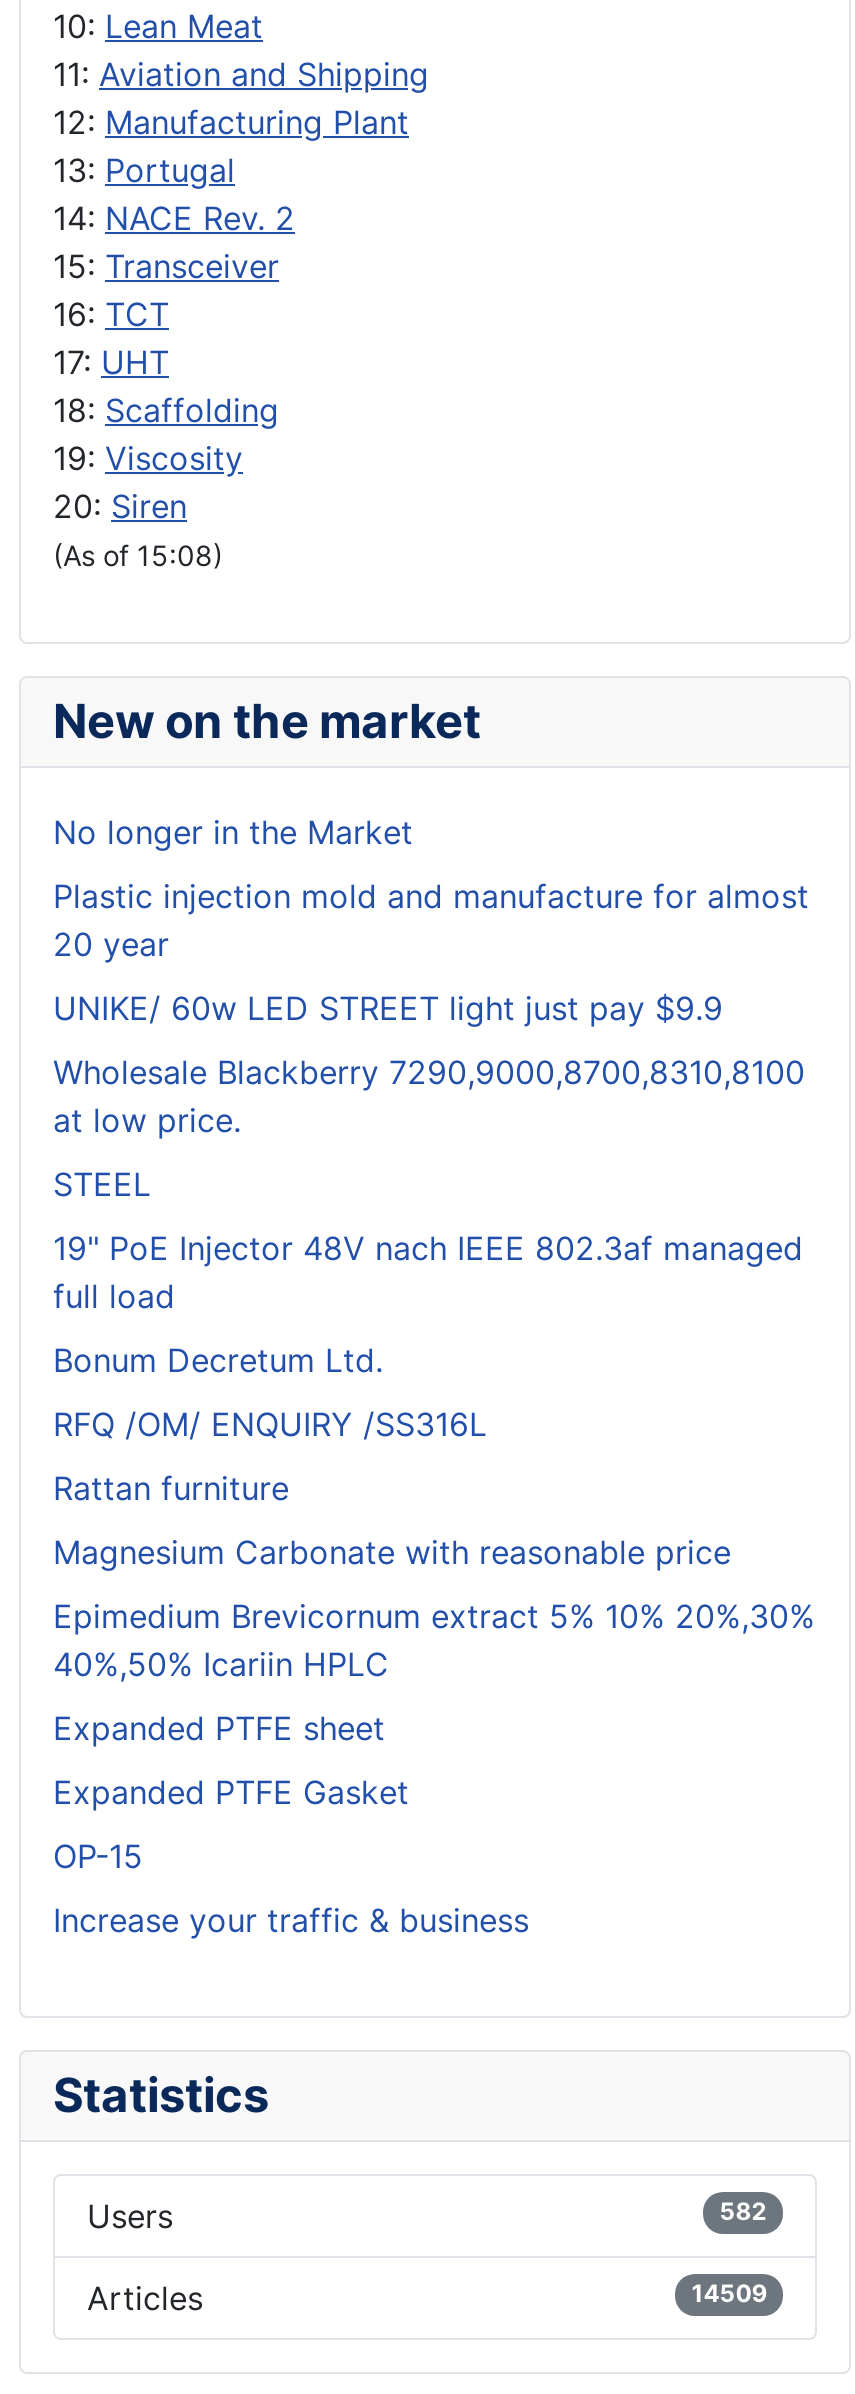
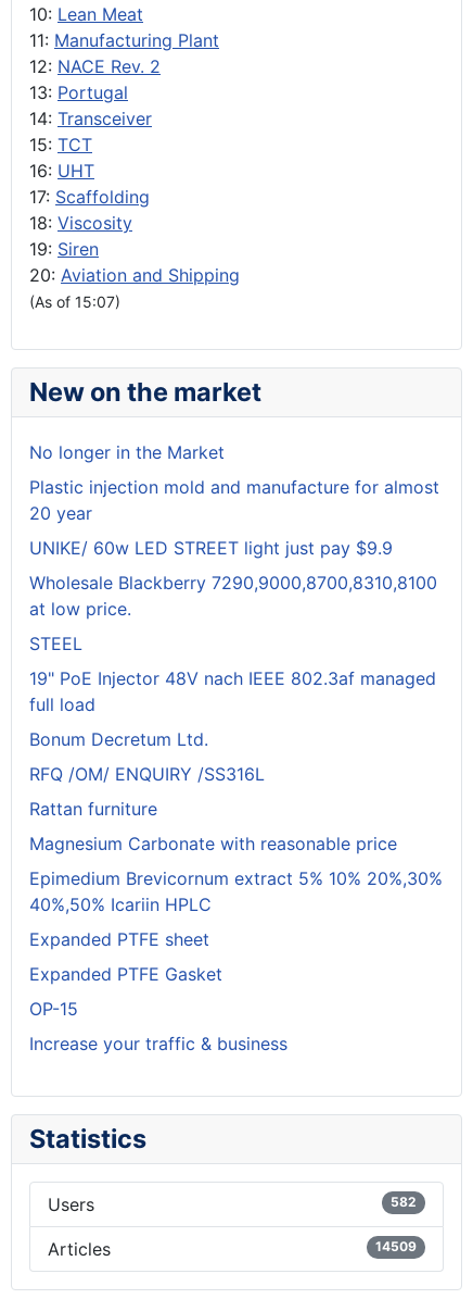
[53,54,429,142] 11: Aviation and Shipping | 12: Manufacturing Plant -> [29,30,219,77] 11: Manufacturing Plant | 12: NACE Rev. 2
[53,198,295,572] 14: NACE Rev. 2 | 15: Transceiver | 16: TCT | 17: UHT | 18: Scaffolding | 19: Viscosity | 20: Siren | (As of 15:08) -> [29,108,240,311] 14: Transceiver | 15: TCT | 16: UHT | 17: Scaffolding | 18: Viscosity | 19: Siren | 20: Aviation and Shipping | (As of 15:07)

